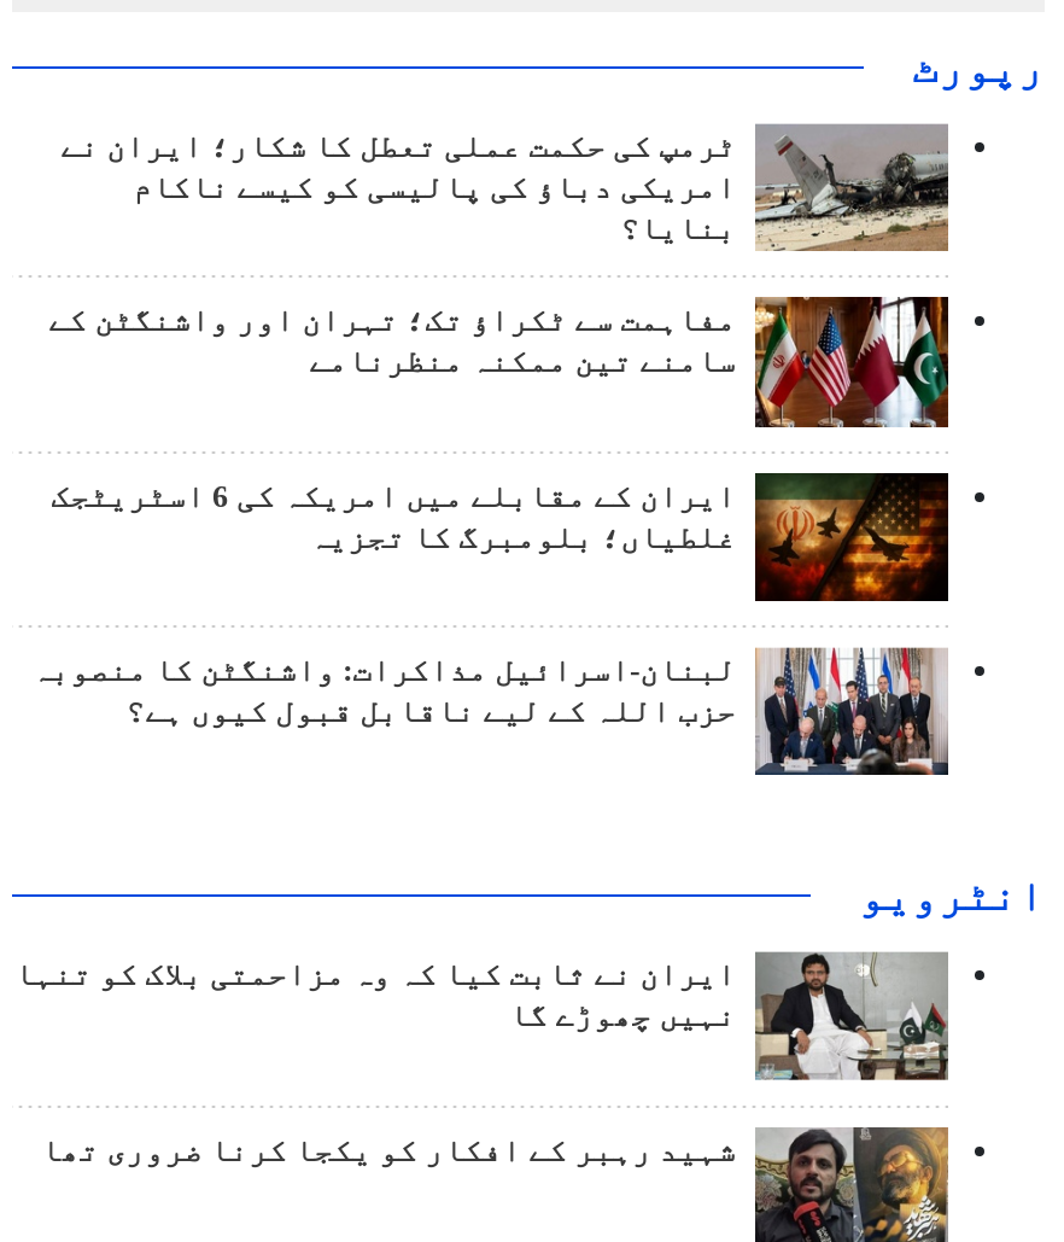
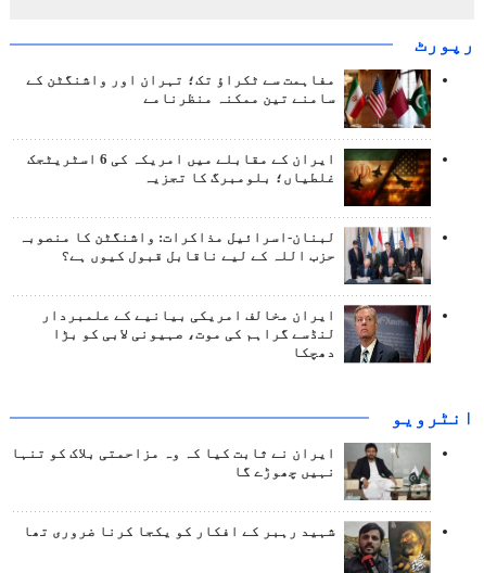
[60,124,951,252] [image] | ٹرمپ کی حکمت عملی تعطل کا شکار؛ ایران نے | امریکی دباؤ کی پالیسی کو کیسے ناکام | بنایا؟ -> none
moved [31,281,953,729] -> [18,63,433,264]: [image] | سامنے تین ممکنہ منظرنامے | غلطیاں؛ بلومبرگ کا تجزیہ | لبنان-اسرائیل مذاکرات: واشنگٹن کا منصوبہ | حزب اللہ کے لیے ناقابل قبول کیوں ہے؟
none -> [41,304,432,364] [image] | ایران مخالف امریکی بیانیے کے علمبردار | لنڈسے گراہم کی موت، صہیونی لابی کو بڑا | دھچکا

